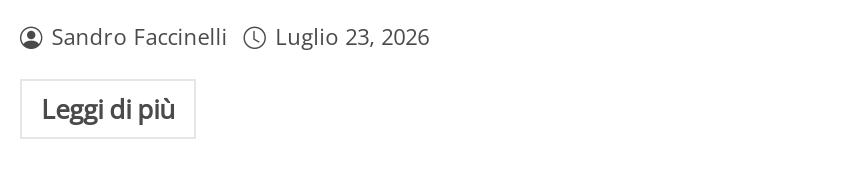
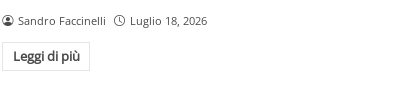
[52,22,429,52] Sandro Faccinelli Luglio 23, 2026 -> [18,13,207,28] Sandro Faccinelli Luglio 18, 2026

